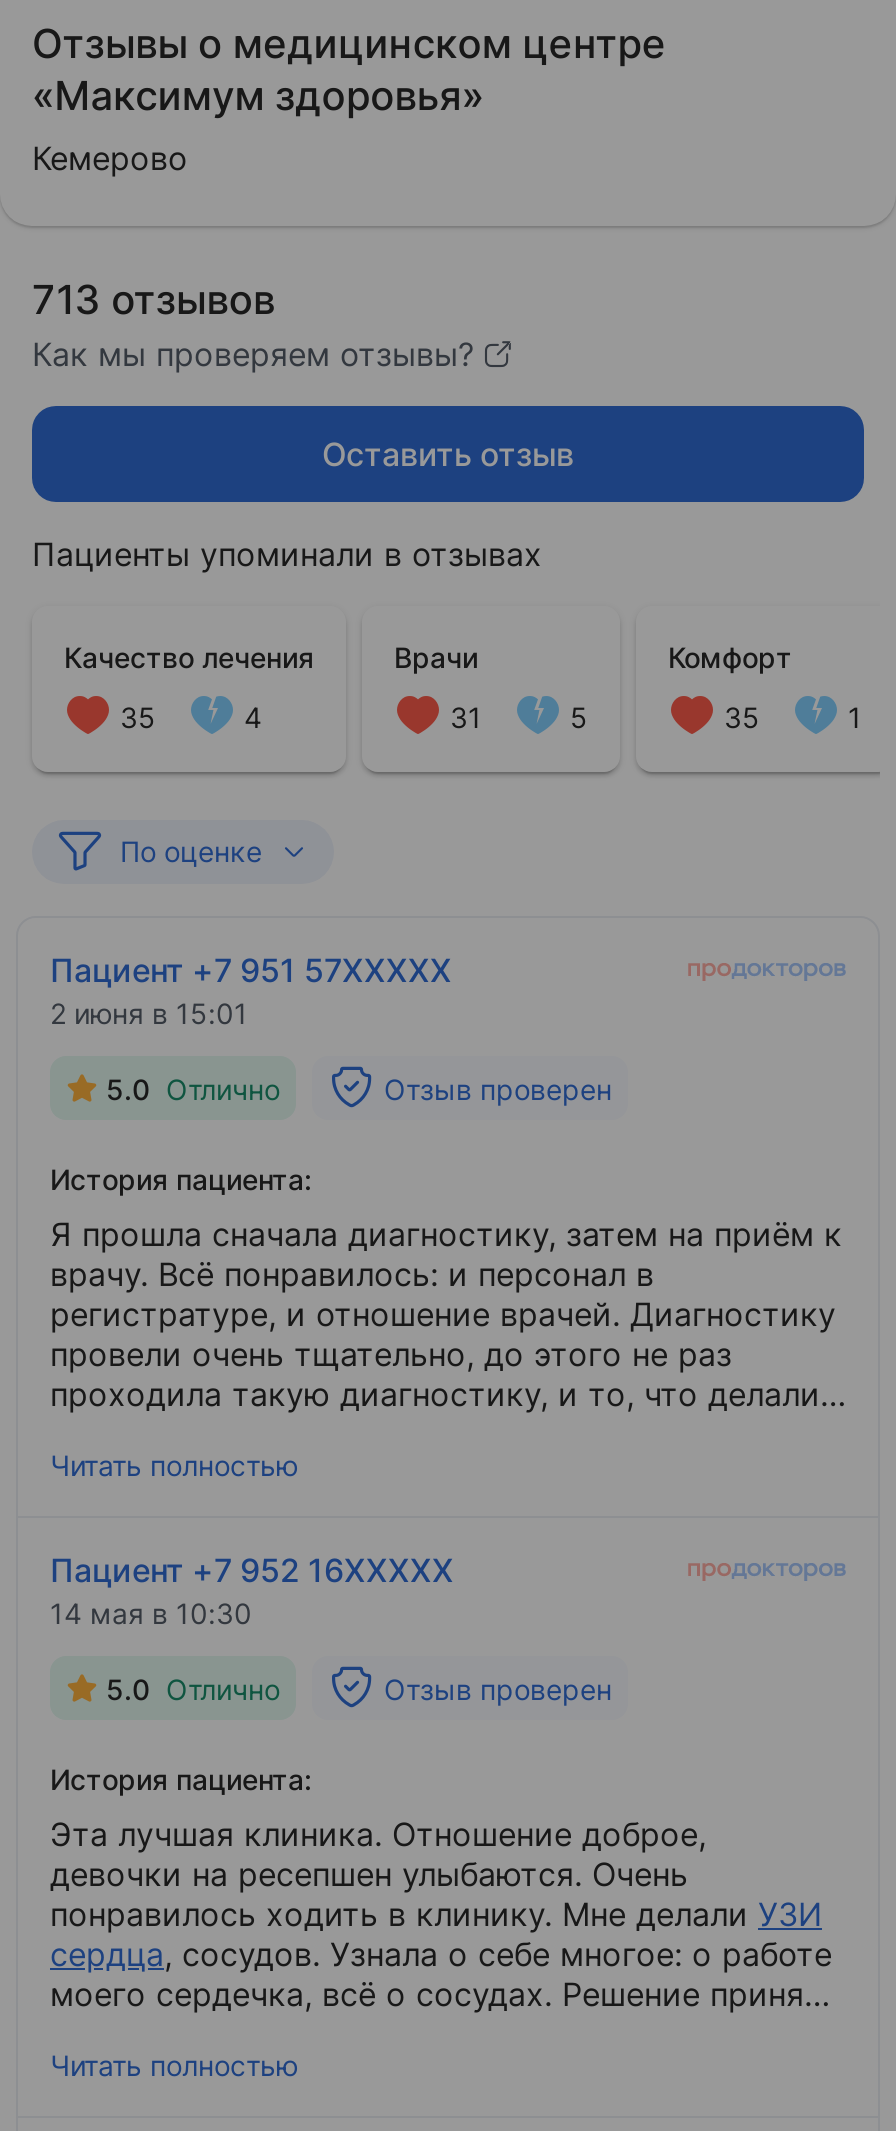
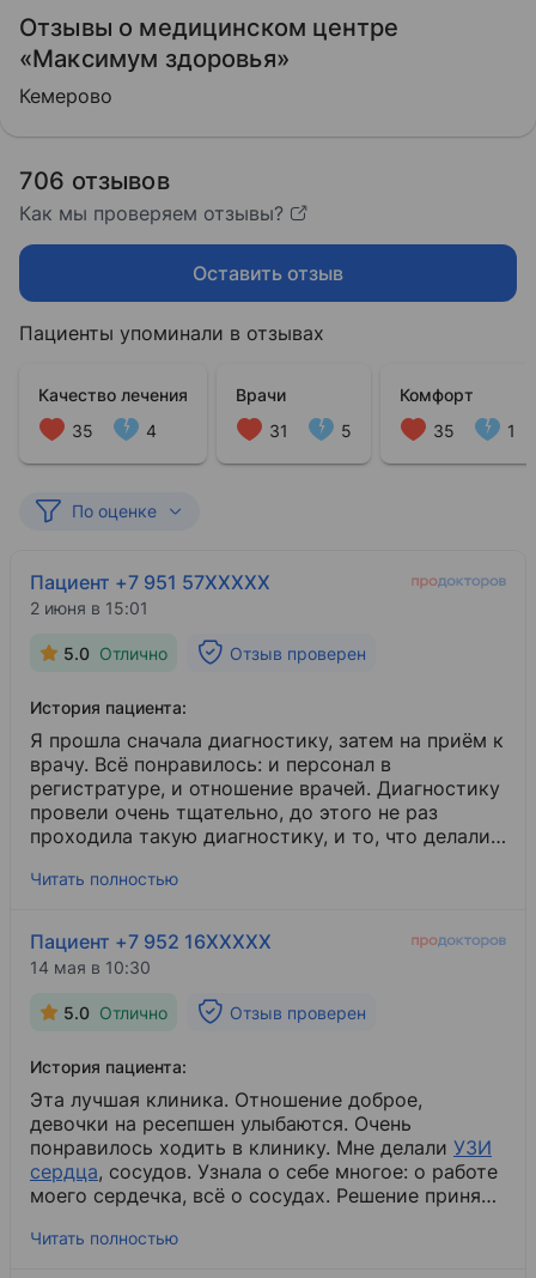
[32,276,275,324] 713 отзывов -> [19,166,170,195] 706 отзывов

